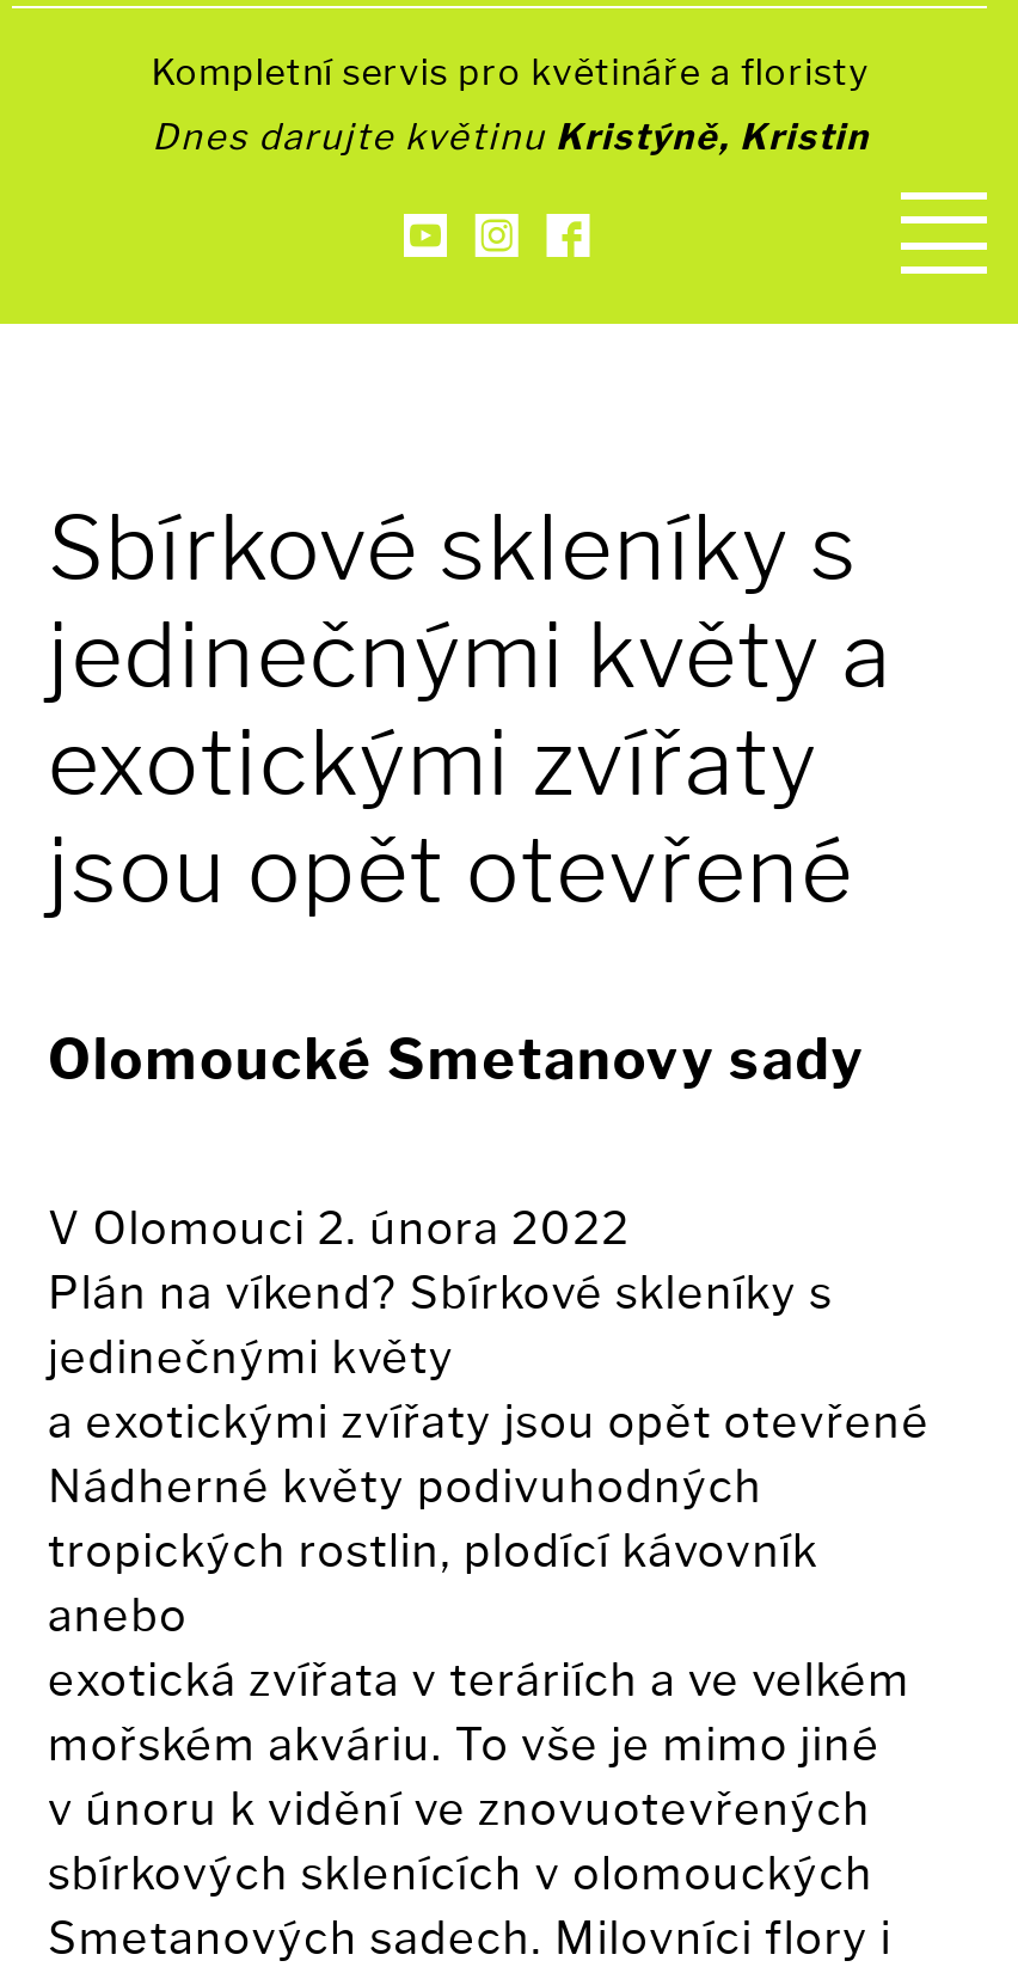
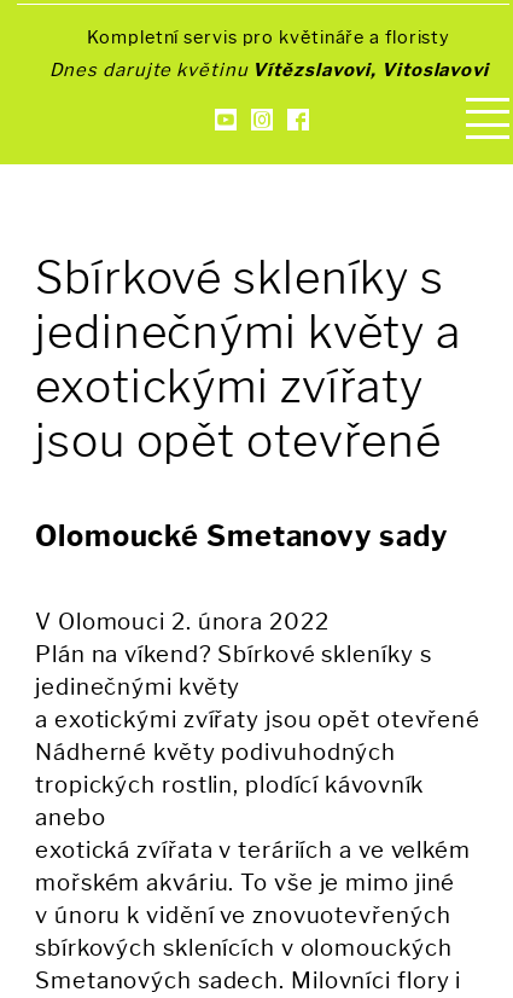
[152,116,870,159] Dnes darujte květinu Kristýně, Kristin -> [49,59,489,81] Dnes darujte květinu Vítězslavovi, Vitoslavovi

